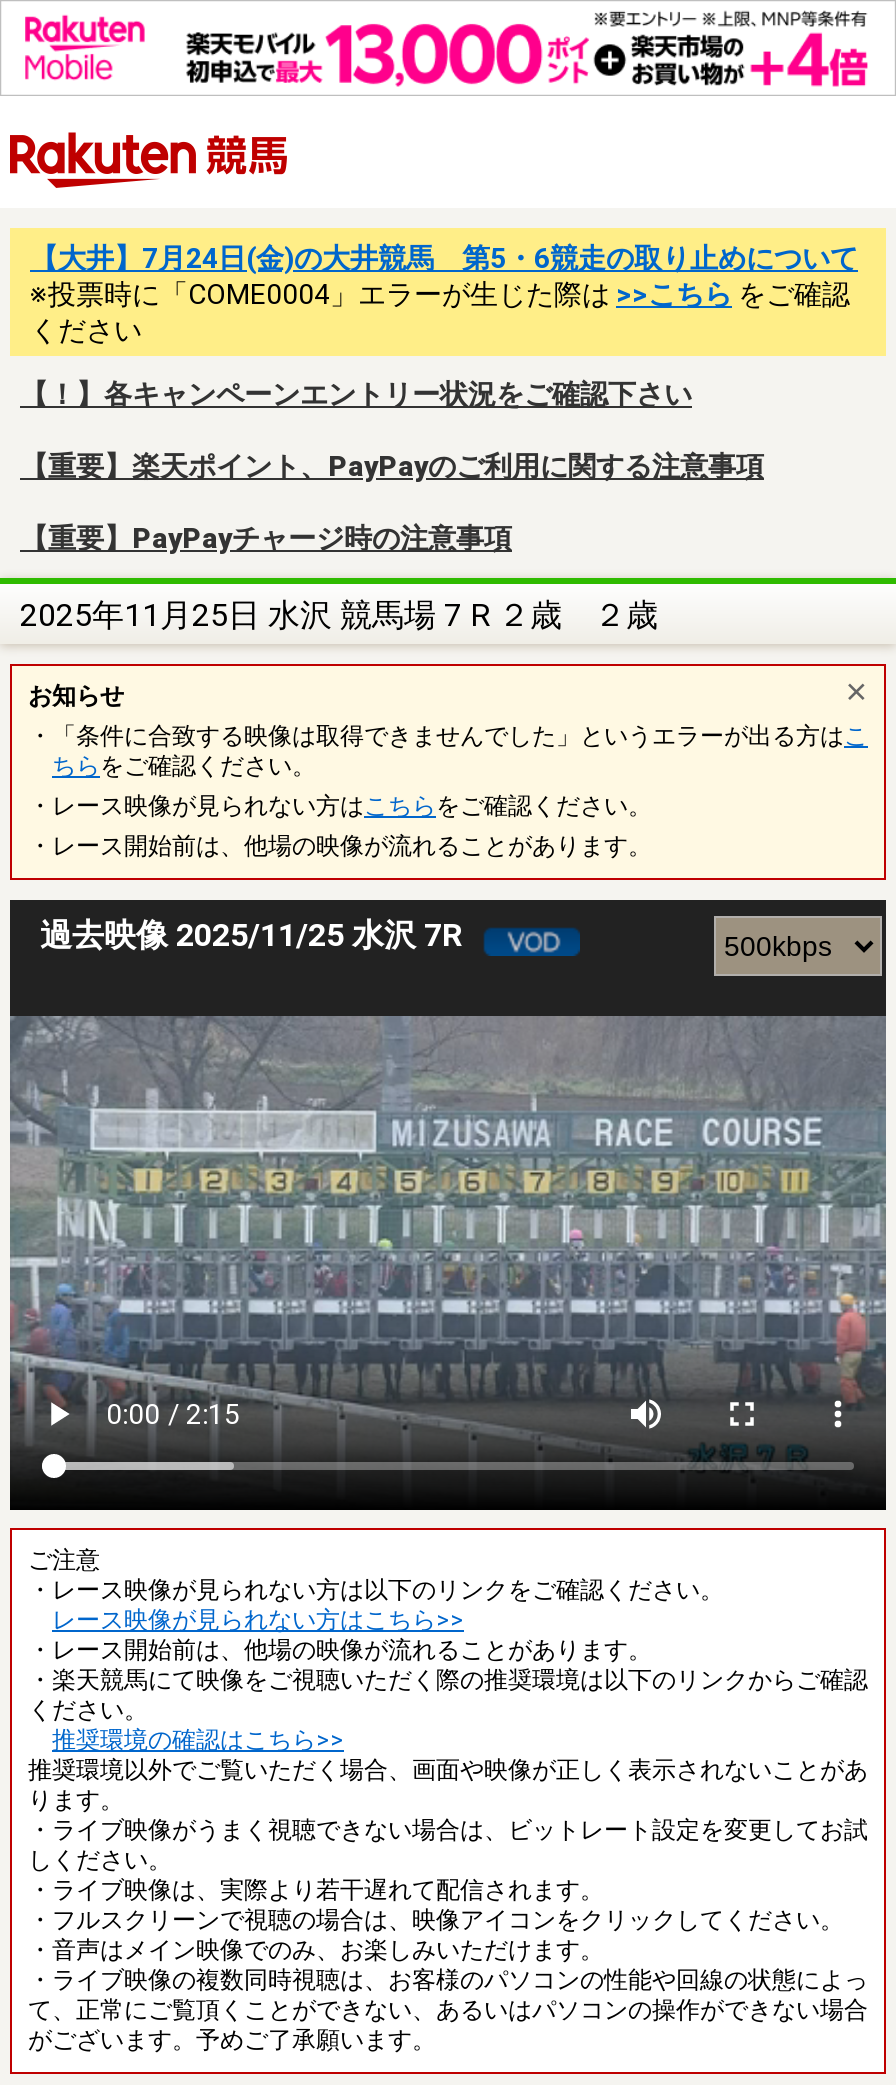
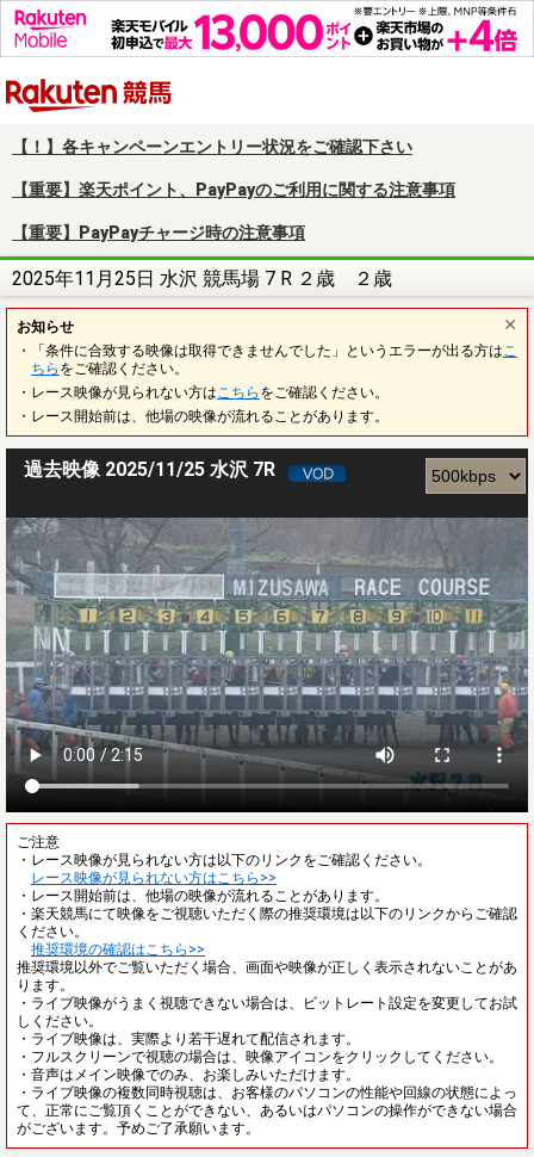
[30,242,858,346] 【大井】7月24日(金)の大井競馬 第5・6競走の取り止めについて | ※投票時に「COME0004」エラーが生じた際は>>こちらをご確認 | ください -> none

